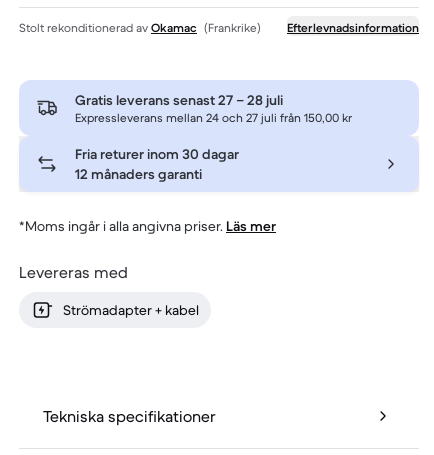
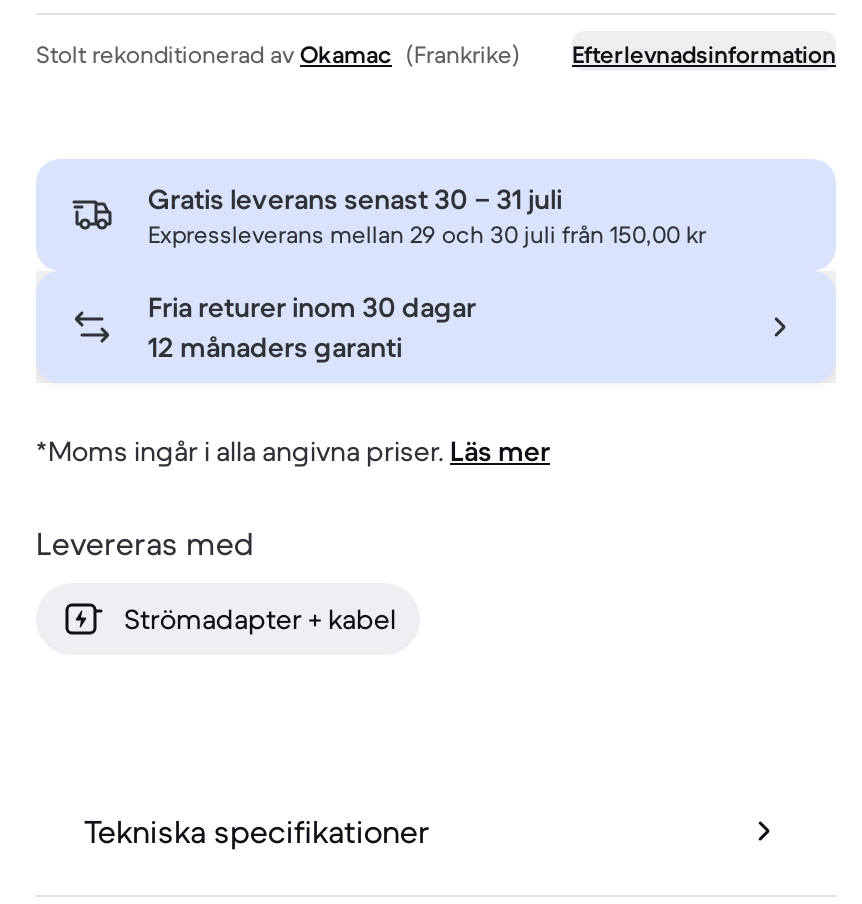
[75,91,283,109] Gratis leverans senast 27 – 28 juli -> [148,181,562,217] Gratis leverans senast 30 – 31 juli
[75,110,352,125] Expressleverans mellan 24 och 27 juli från 150,00 kr -> [148,219,706,249] Expressleverans mellan 29 och 30 juli från 150,00 kr

